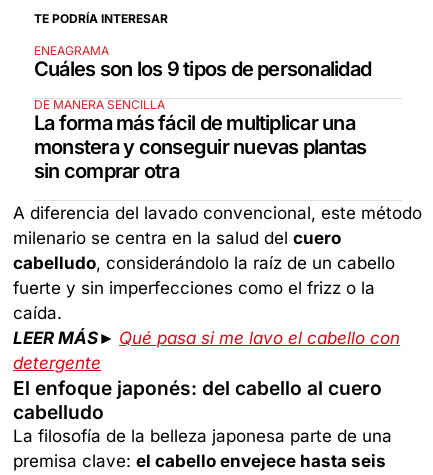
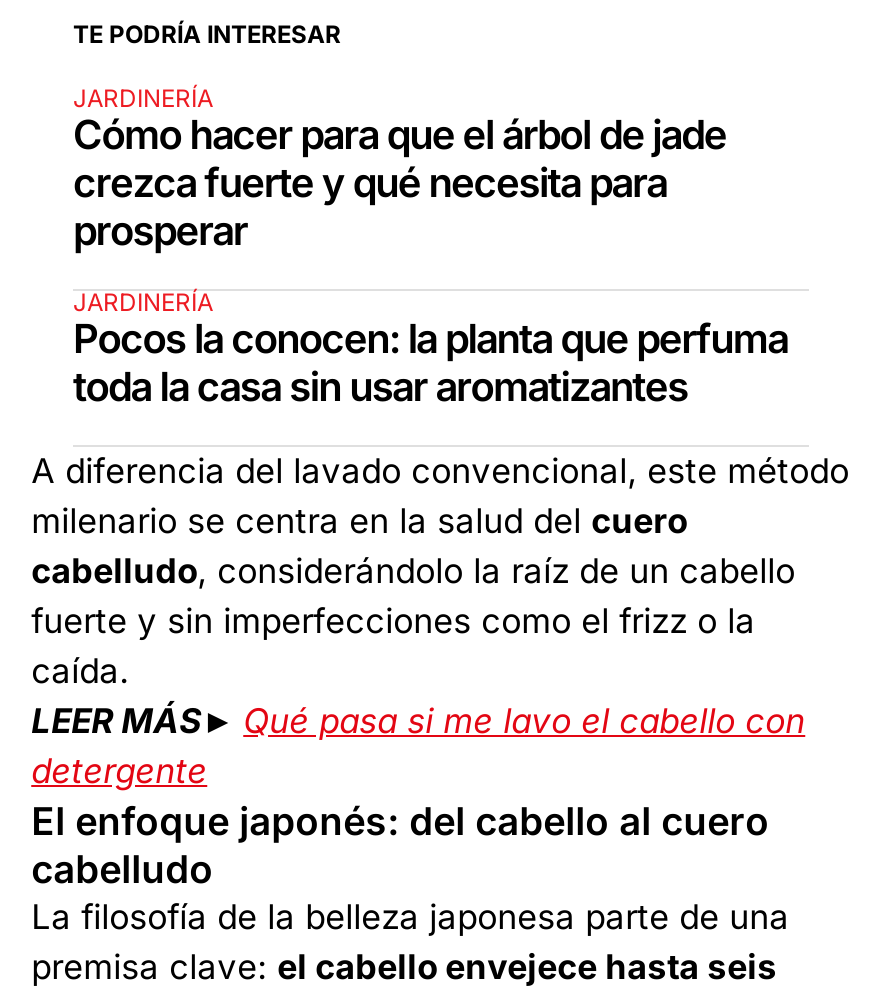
[34,43,371,81] ENEAGRAMA | Cuáles son los 9 tipos de personalidad -> [73,84,726,256] JARDINERÍA | Cómo hacer para que el árbol de jade | crezca fuerte y qué necesita para | prosperar
[34,97,366,183] DE MANERA SENCILLA | La forma más fácil de multiplicar una | monstera y conseguir nuevas plantas | sin comprar otra -> [73,288,788,412] JARDINERÍA | Pocos la conocen: la planta que perfuma | toda la casa sin usar aromatizantes

